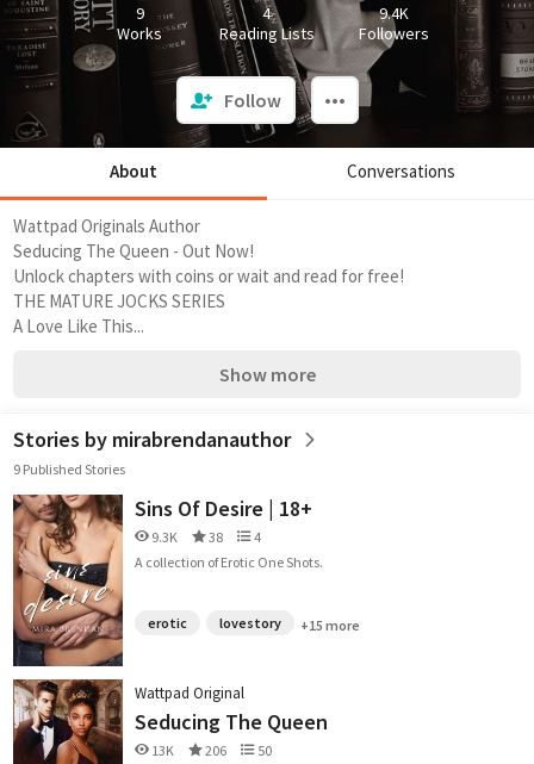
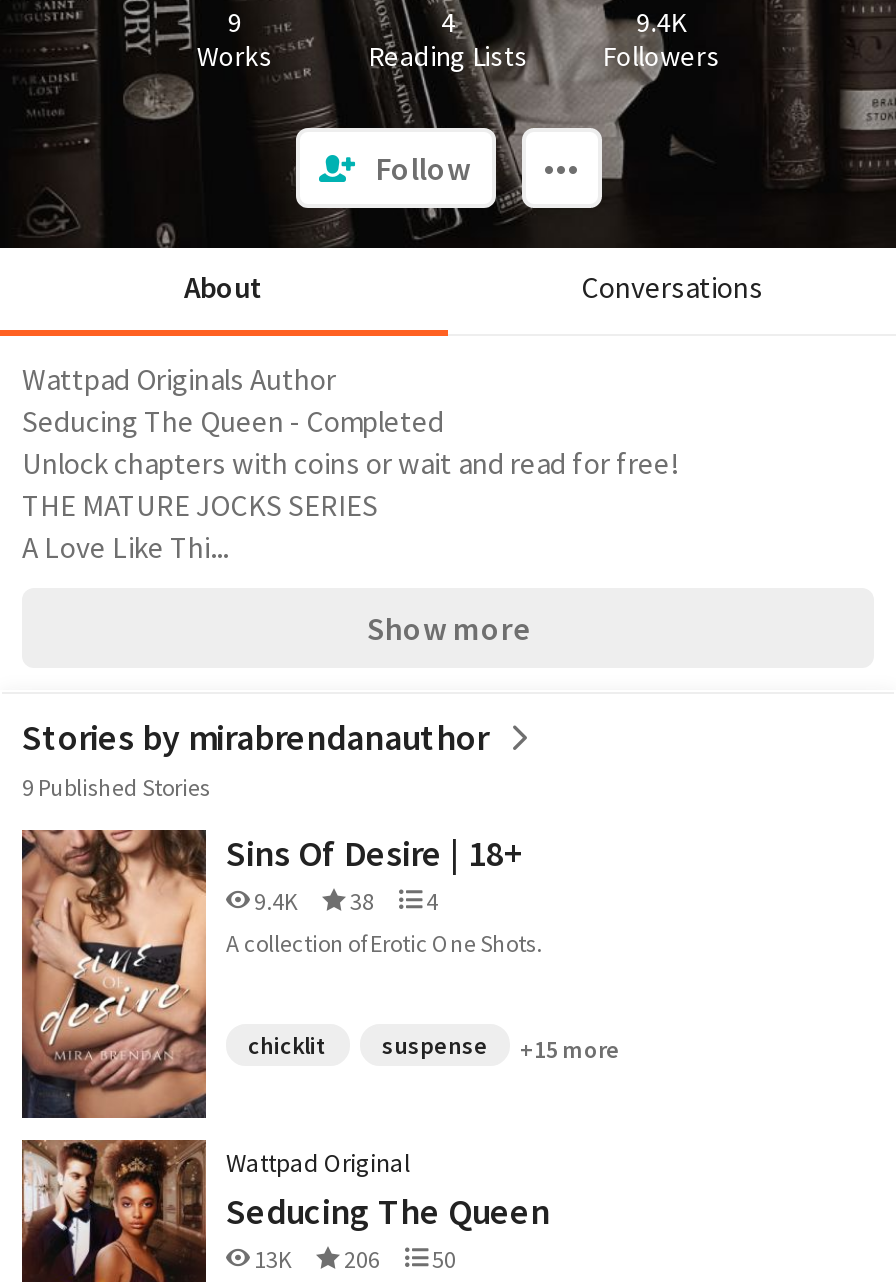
[13,240,254,262] Seducing The Queen - Out Now! -> [22,402,444,440] Seducing The Queen - Completed
[13,315,144,337] A Love Like This... -> [22,528,228,566] A Love Like Thi...
[149,528,261,546] 9.3K 38 4 -> [250,886,438,916] 9.4K 38 4
[148,614,281,632] erotic | lovestory -> [248,1030,488,1060] chicklit | suspense

